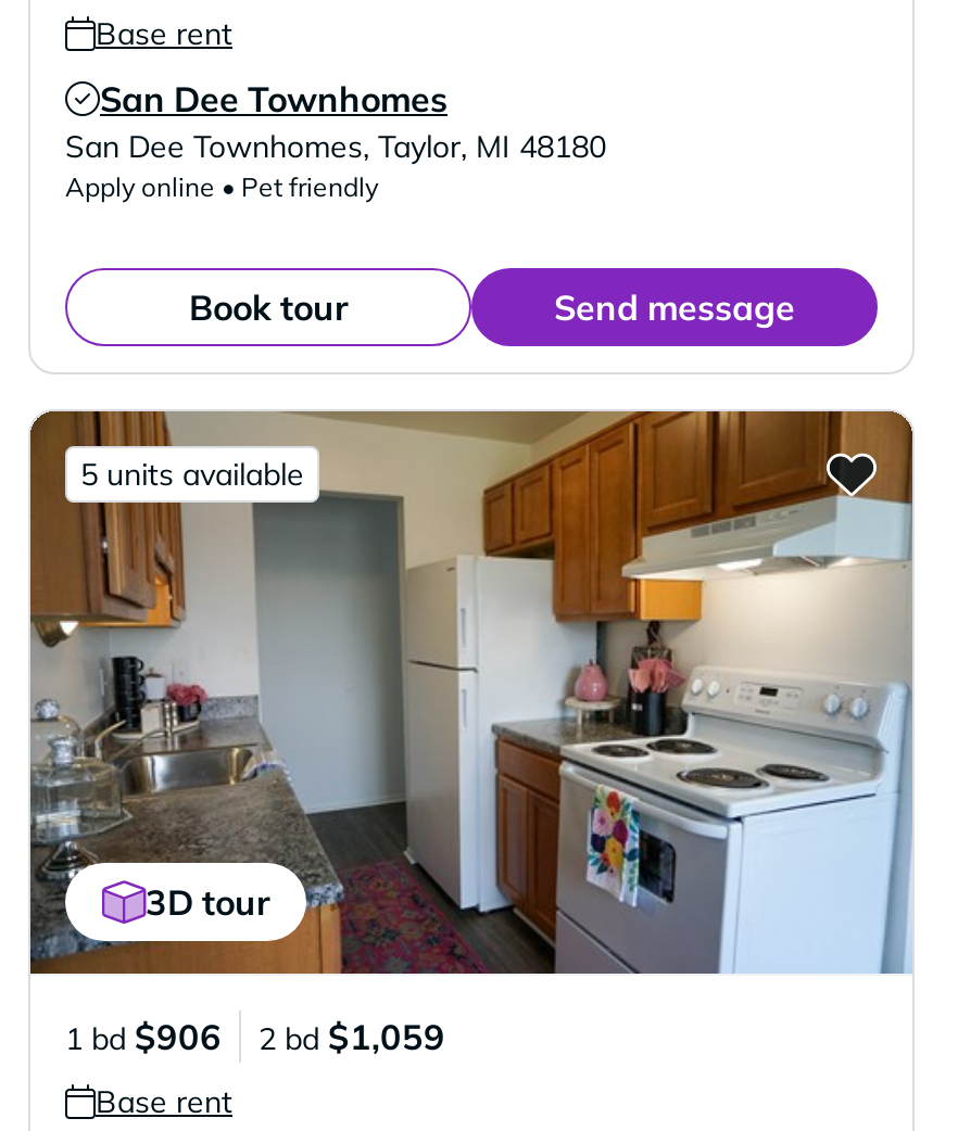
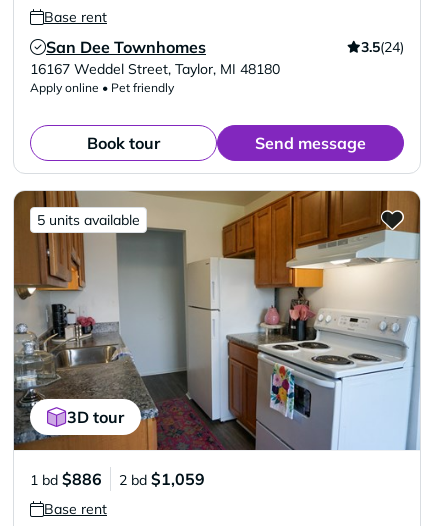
[65,127,606,166] San Dee Townhomes, Taylor, MI 48180 -> [30,38,404,78] 3.5(24) | 16167 Weddel Street, Taylor, MI 48180
[65,1015,445,1058] 1 bd $906 2 bd $1,059 -> [30,469,205,489] 1 bd $886 2 bd $1,059

